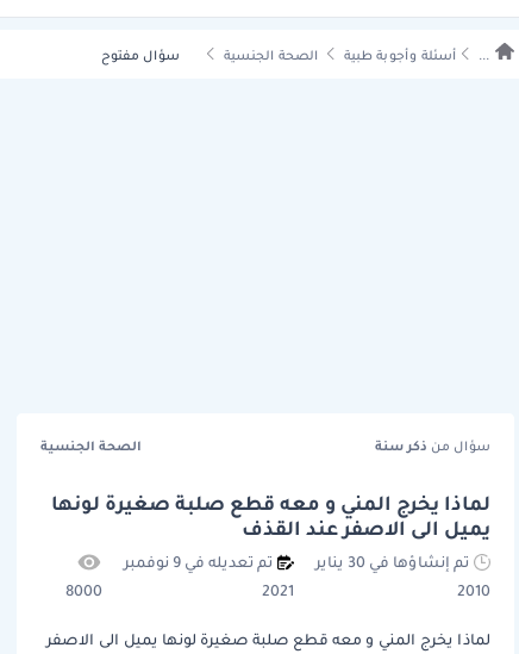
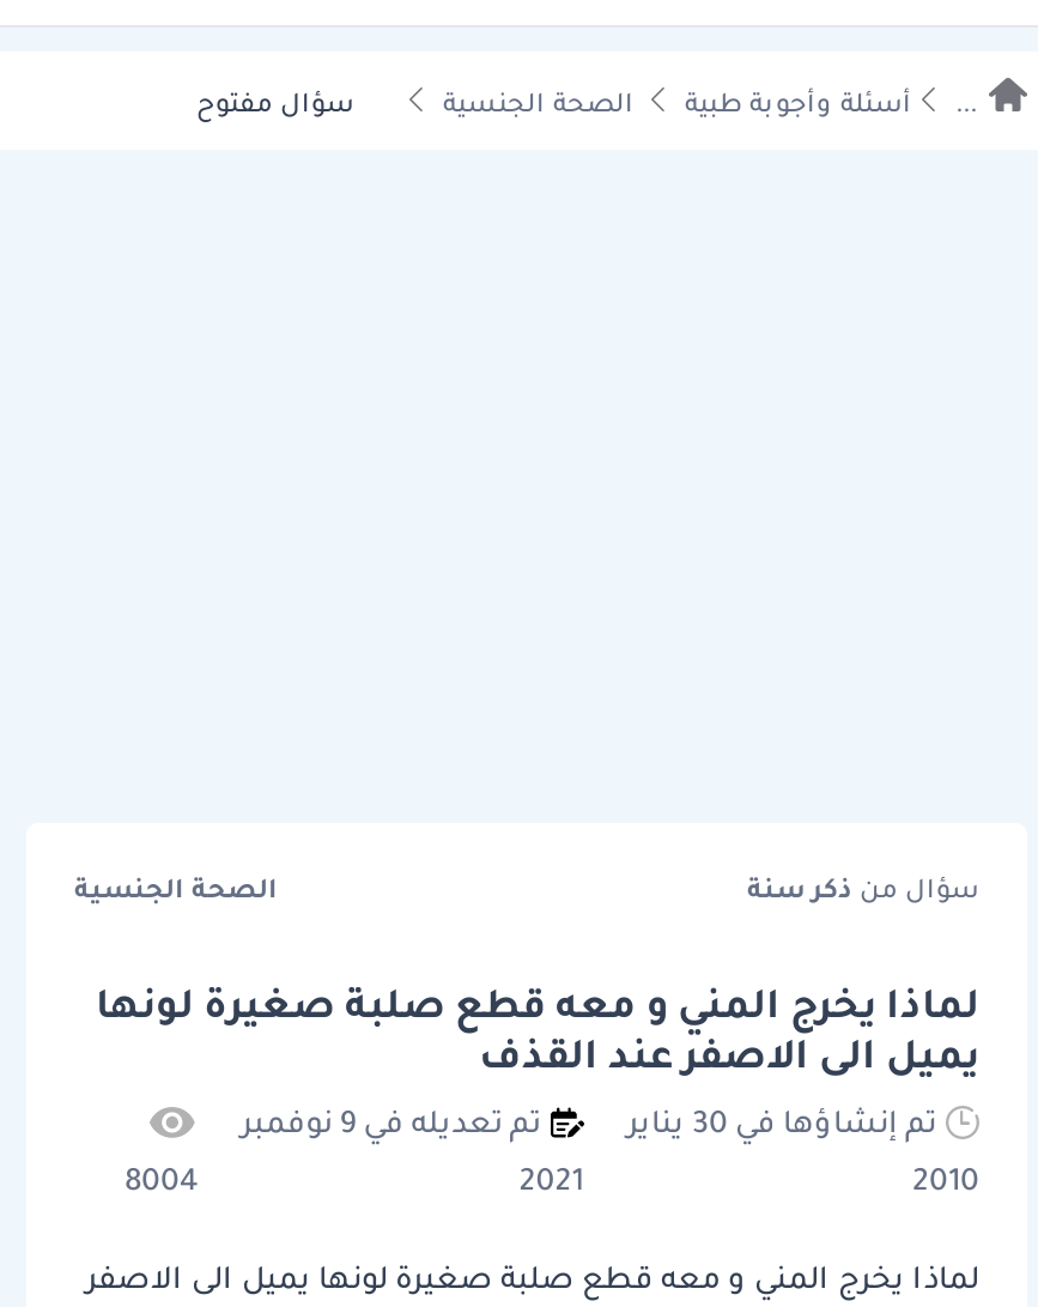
[65,579,102,602] 8000 -> [125,1156,199,1202] 8004

